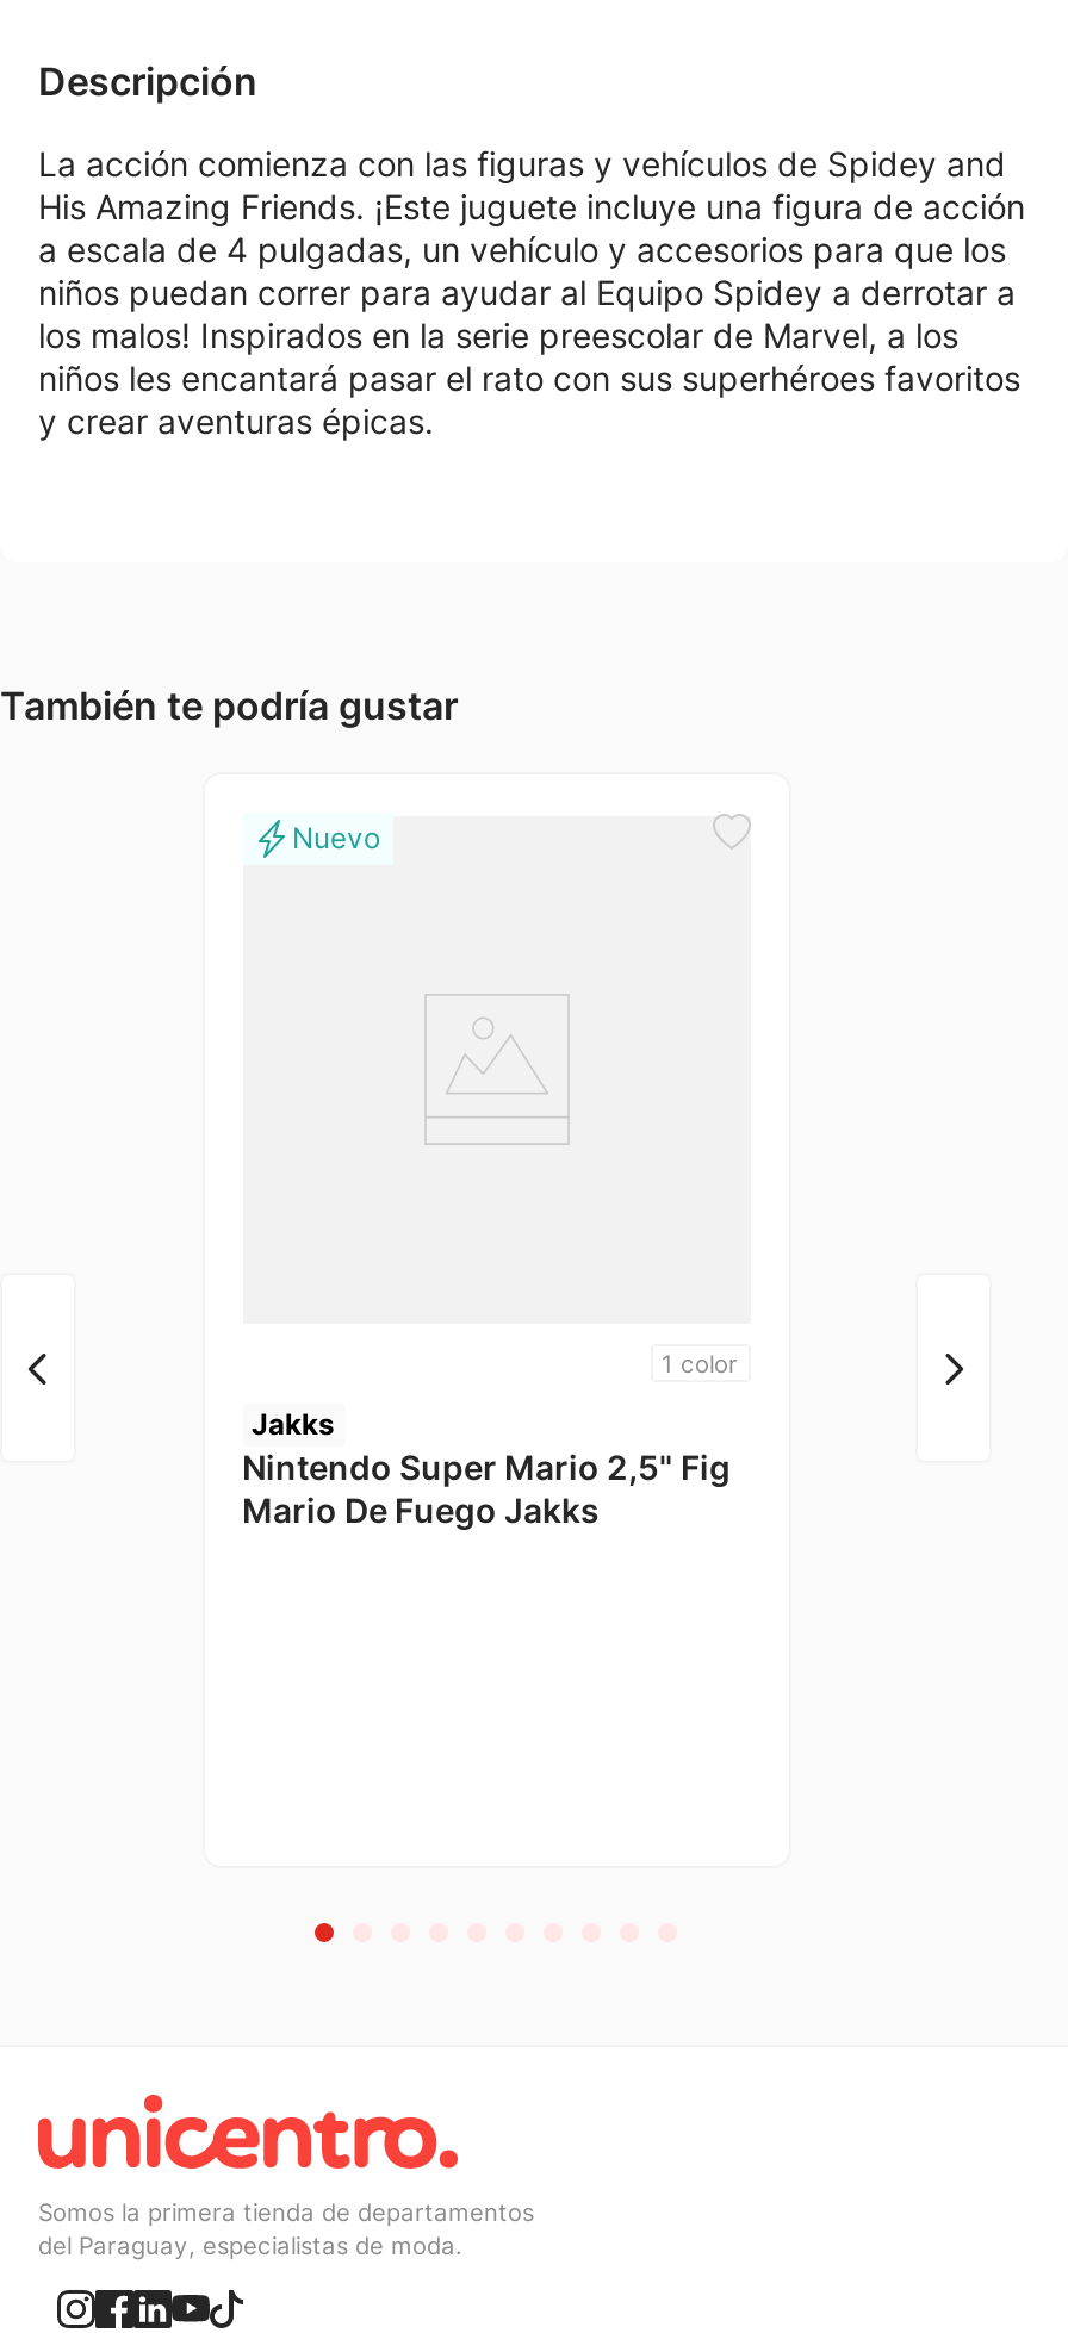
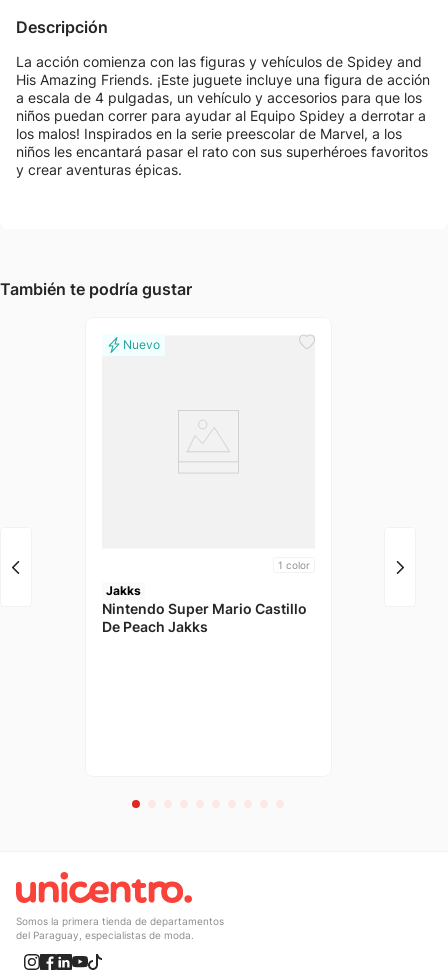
[242,1447,731,1530] Nintendo Super Mario 2,5" Fig | Mario De Fuego Jakks -> [101,600,306,635] Nintendo Super Mario Castillo | De Peach Jakks

